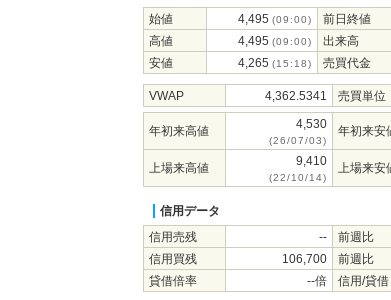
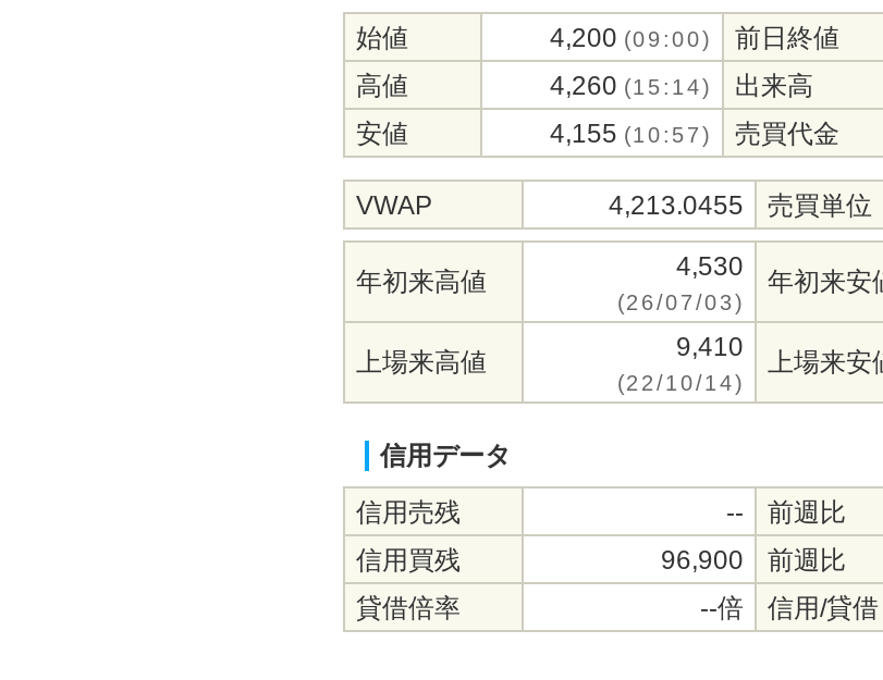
[238,12,371,26] 4,495 (09:00) 前日終値 -> [550,23,839,53] 4,200 (09:00) 前日終値
[238,34,359,48] 4,495 (09:00) 出来高 -> [550,71,813,101] 4,260 (15:14) 出来高
[238,56,371,70] 4,265 (15:18) 売買代金 -> [550,119,839,149] 4,155 (10:57) 売買代金
[265,89,386,103] 4,362.5341 売買単位 -> [609,190,872,221] 4,213.0455 売買単位
[282,252,374,266] 106,700 前週比 -> [661,545,846,576] 96,900 前週比

